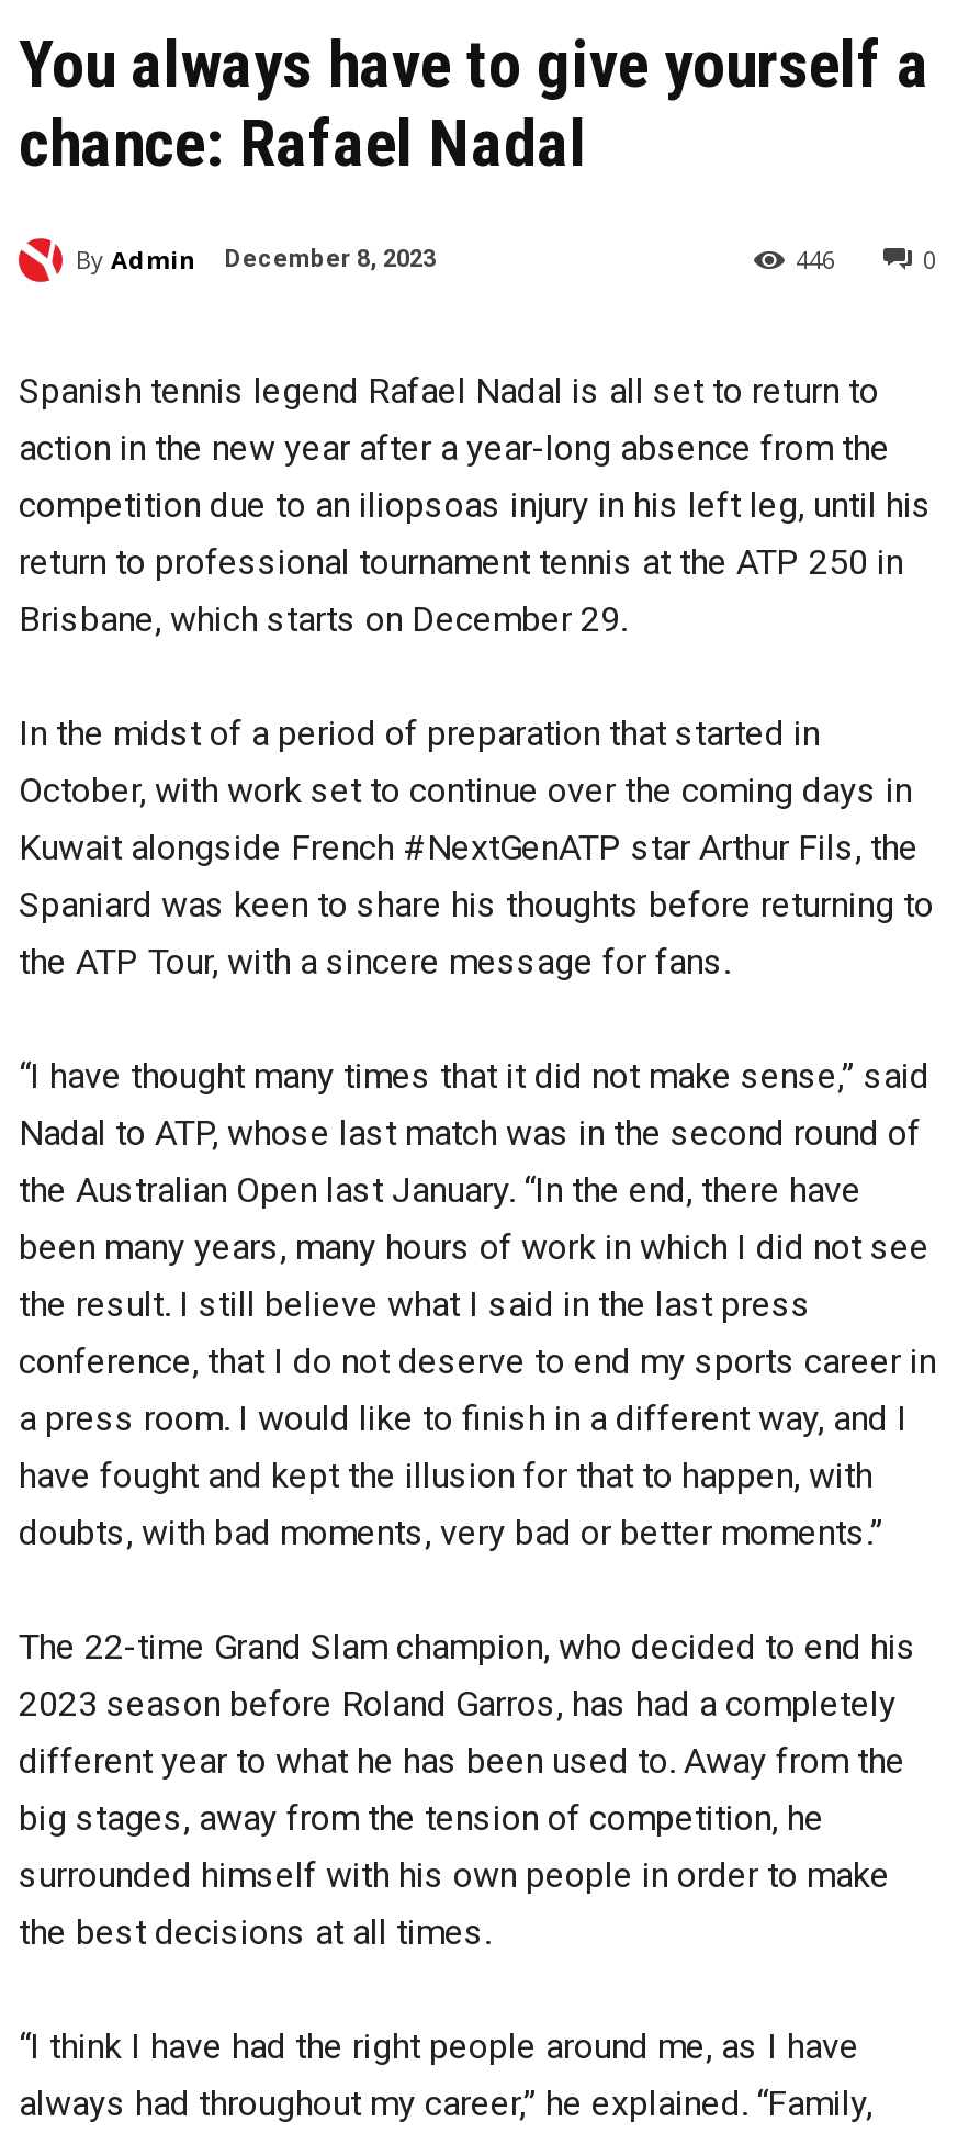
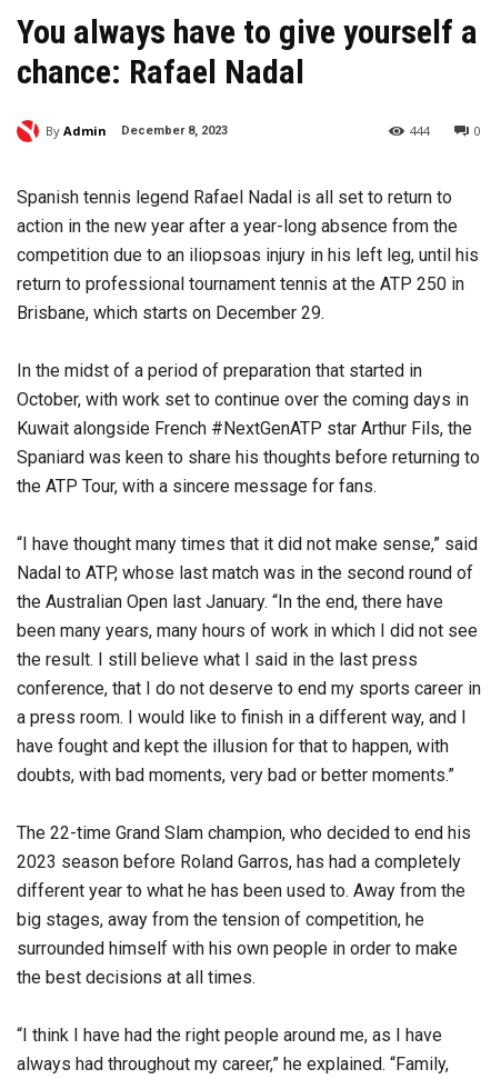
[796,243,835,276] 446 -> [410,122,430,139] 444

